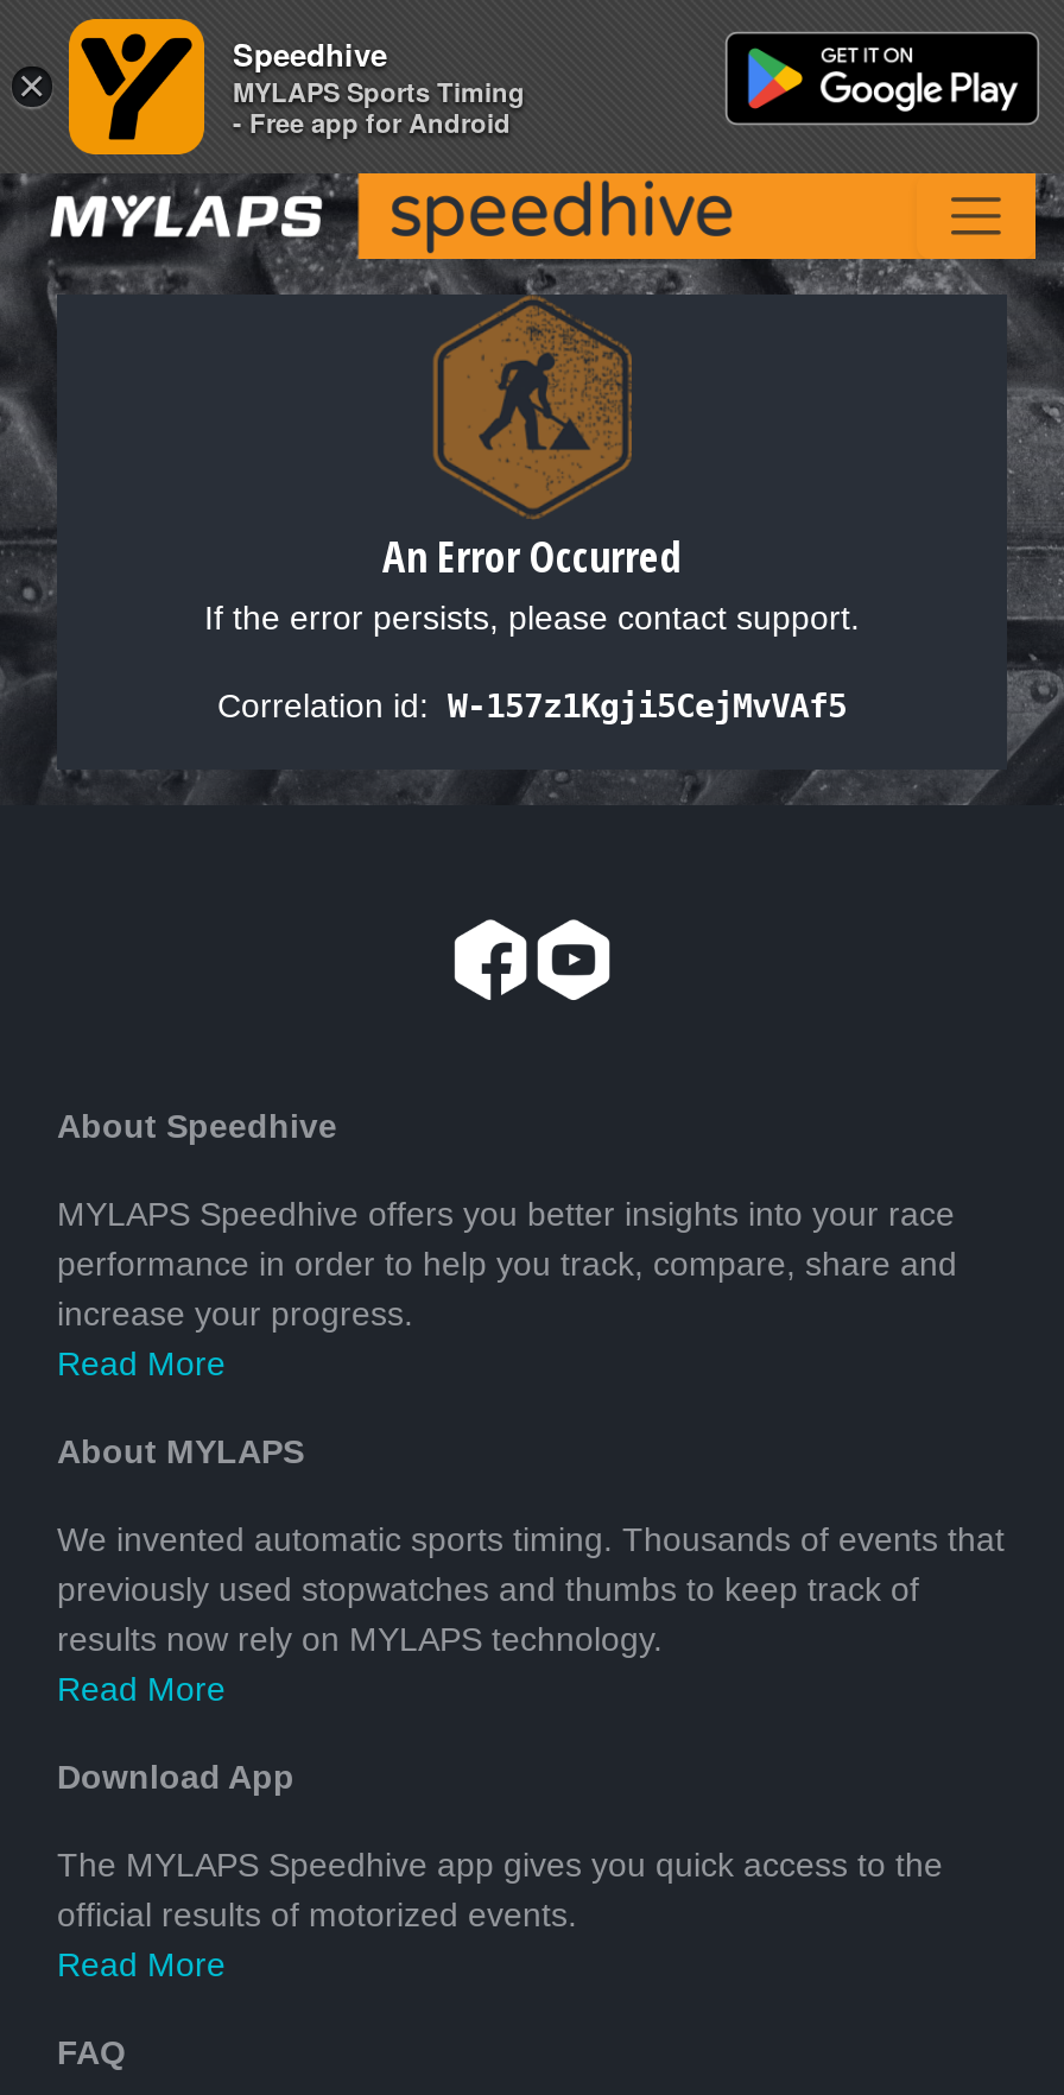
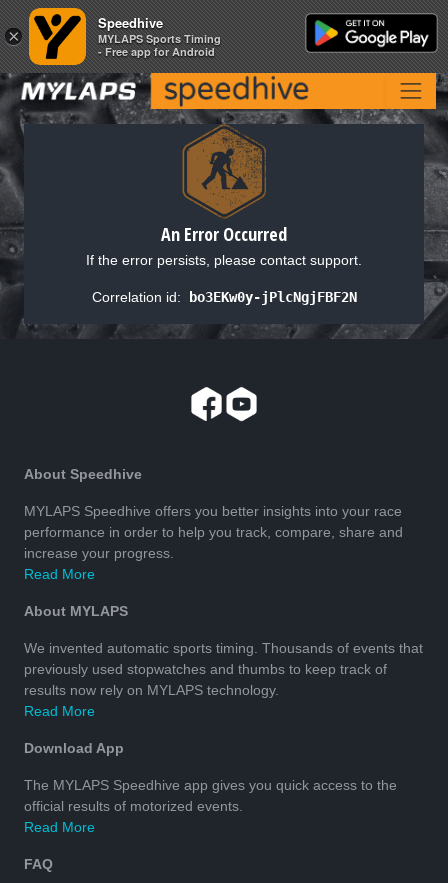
[217,686,847,724] Correlation id: W-157z1Kgji5CejMvVAf5 -> [91,289,356,305] Correlation id: bo3EKw0y-jPlcNgjFBF2N

